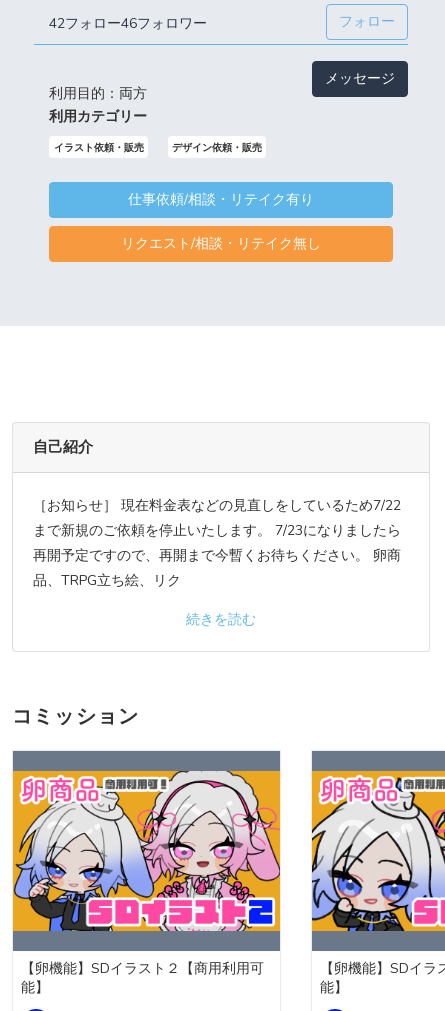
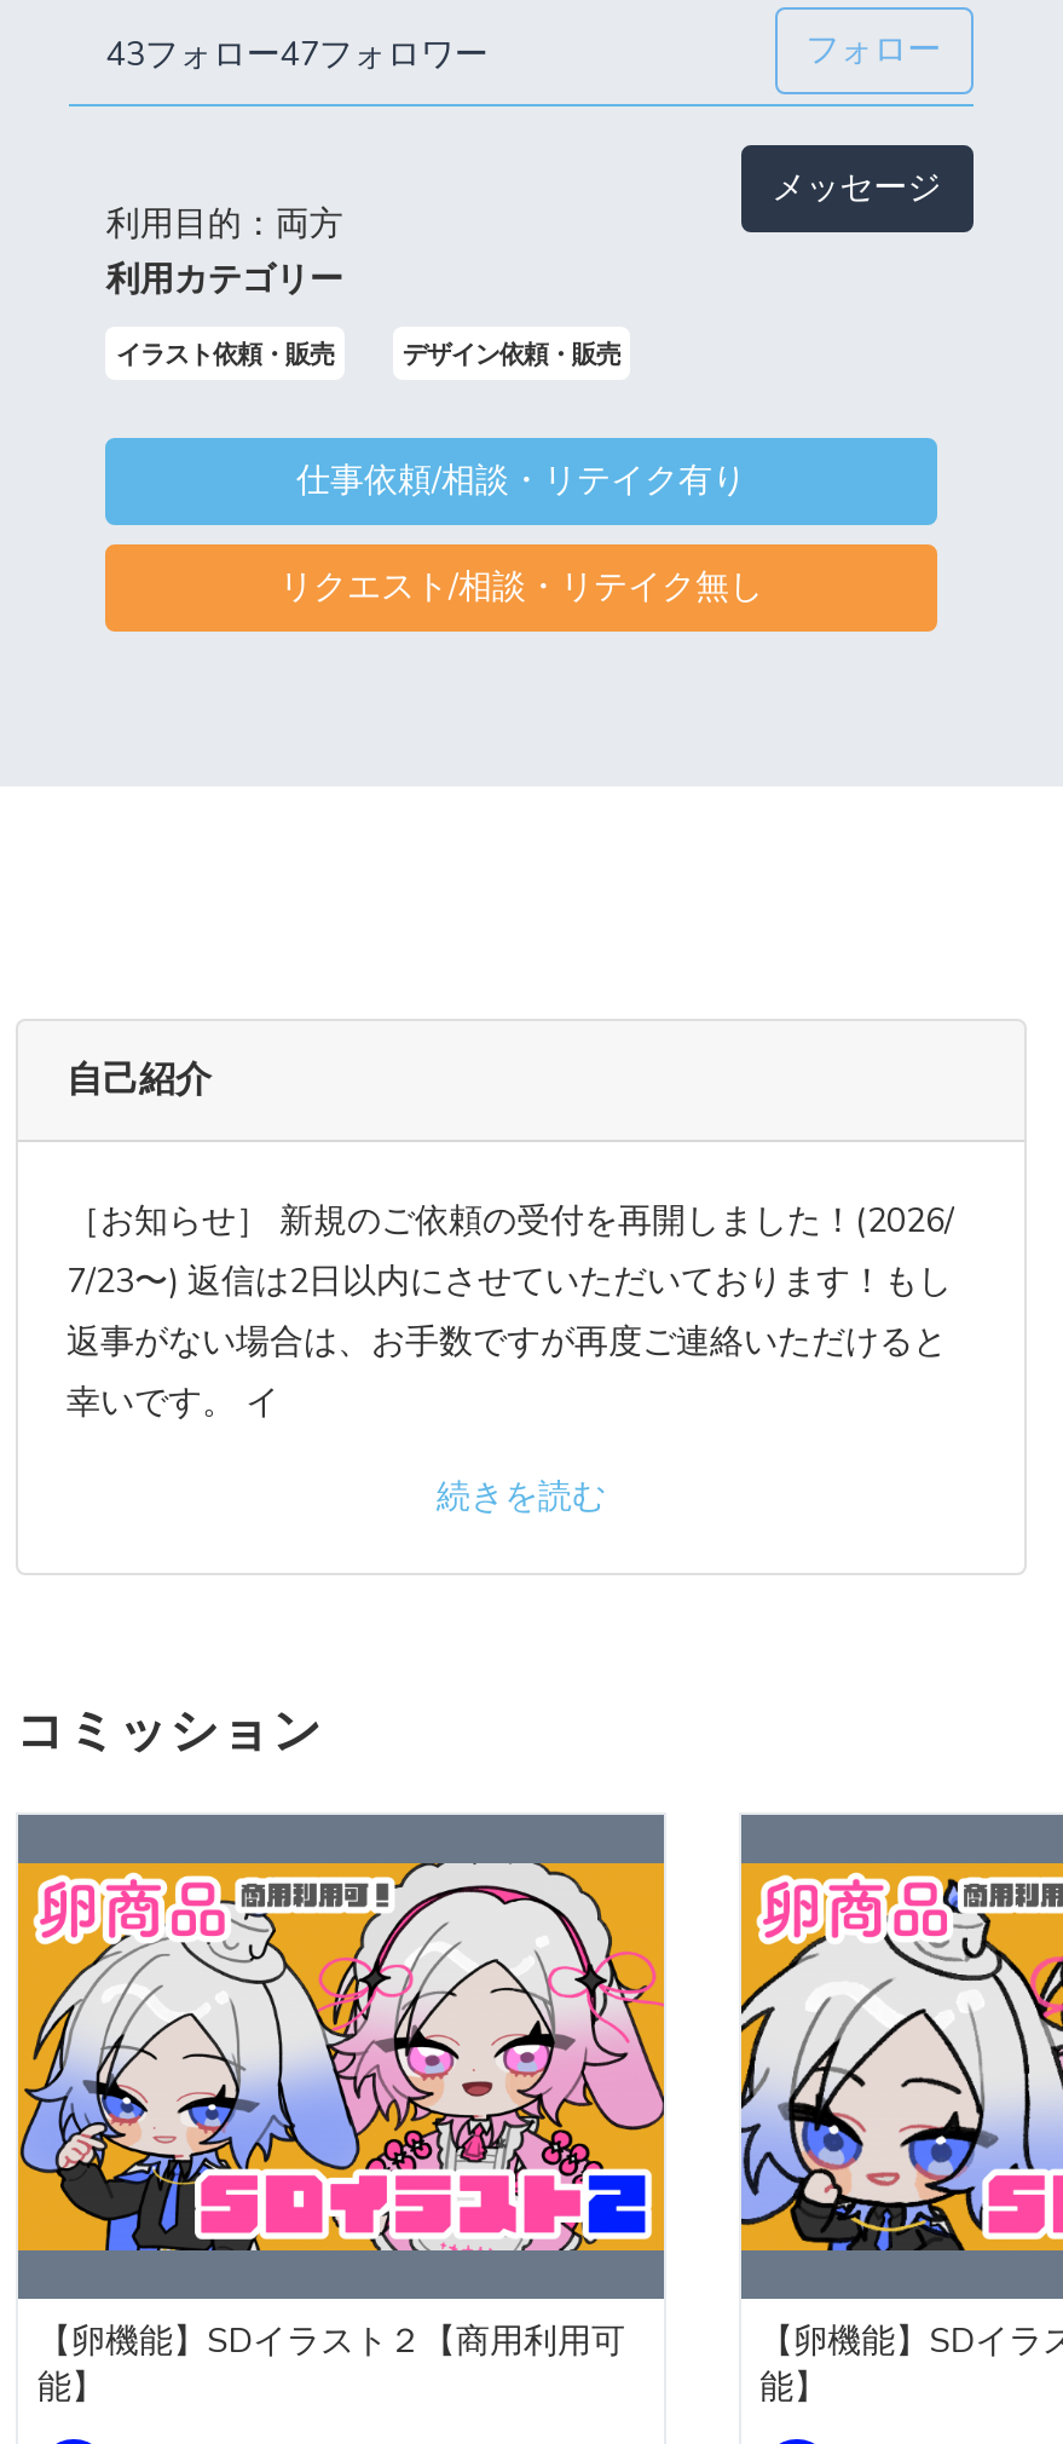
[49,14,207,33] 42フォロー46フォロワー -> [106,31,488,77] 43フォロー47フォロワー
[33,496,401,590] ［お知らせ］ 現在料金表などの見直しをしているため7/22 | まで新規のご依頼を停止いたします。 7/23になりましたら | 再開予定ですので、再開まで今暫くお待ちください。 卵商 | 品、TRPG立ち絵、リク -> [67,1199,954,1426] ［お知らせ］ 新規のご依頼の受付を再開しました！(2026/ | 7/23〜) 返信は2日以内にさせていただいております！もし | 返事がない場合は、お手数ですが再度ご連絡いただけると | 幸いです。 イ

